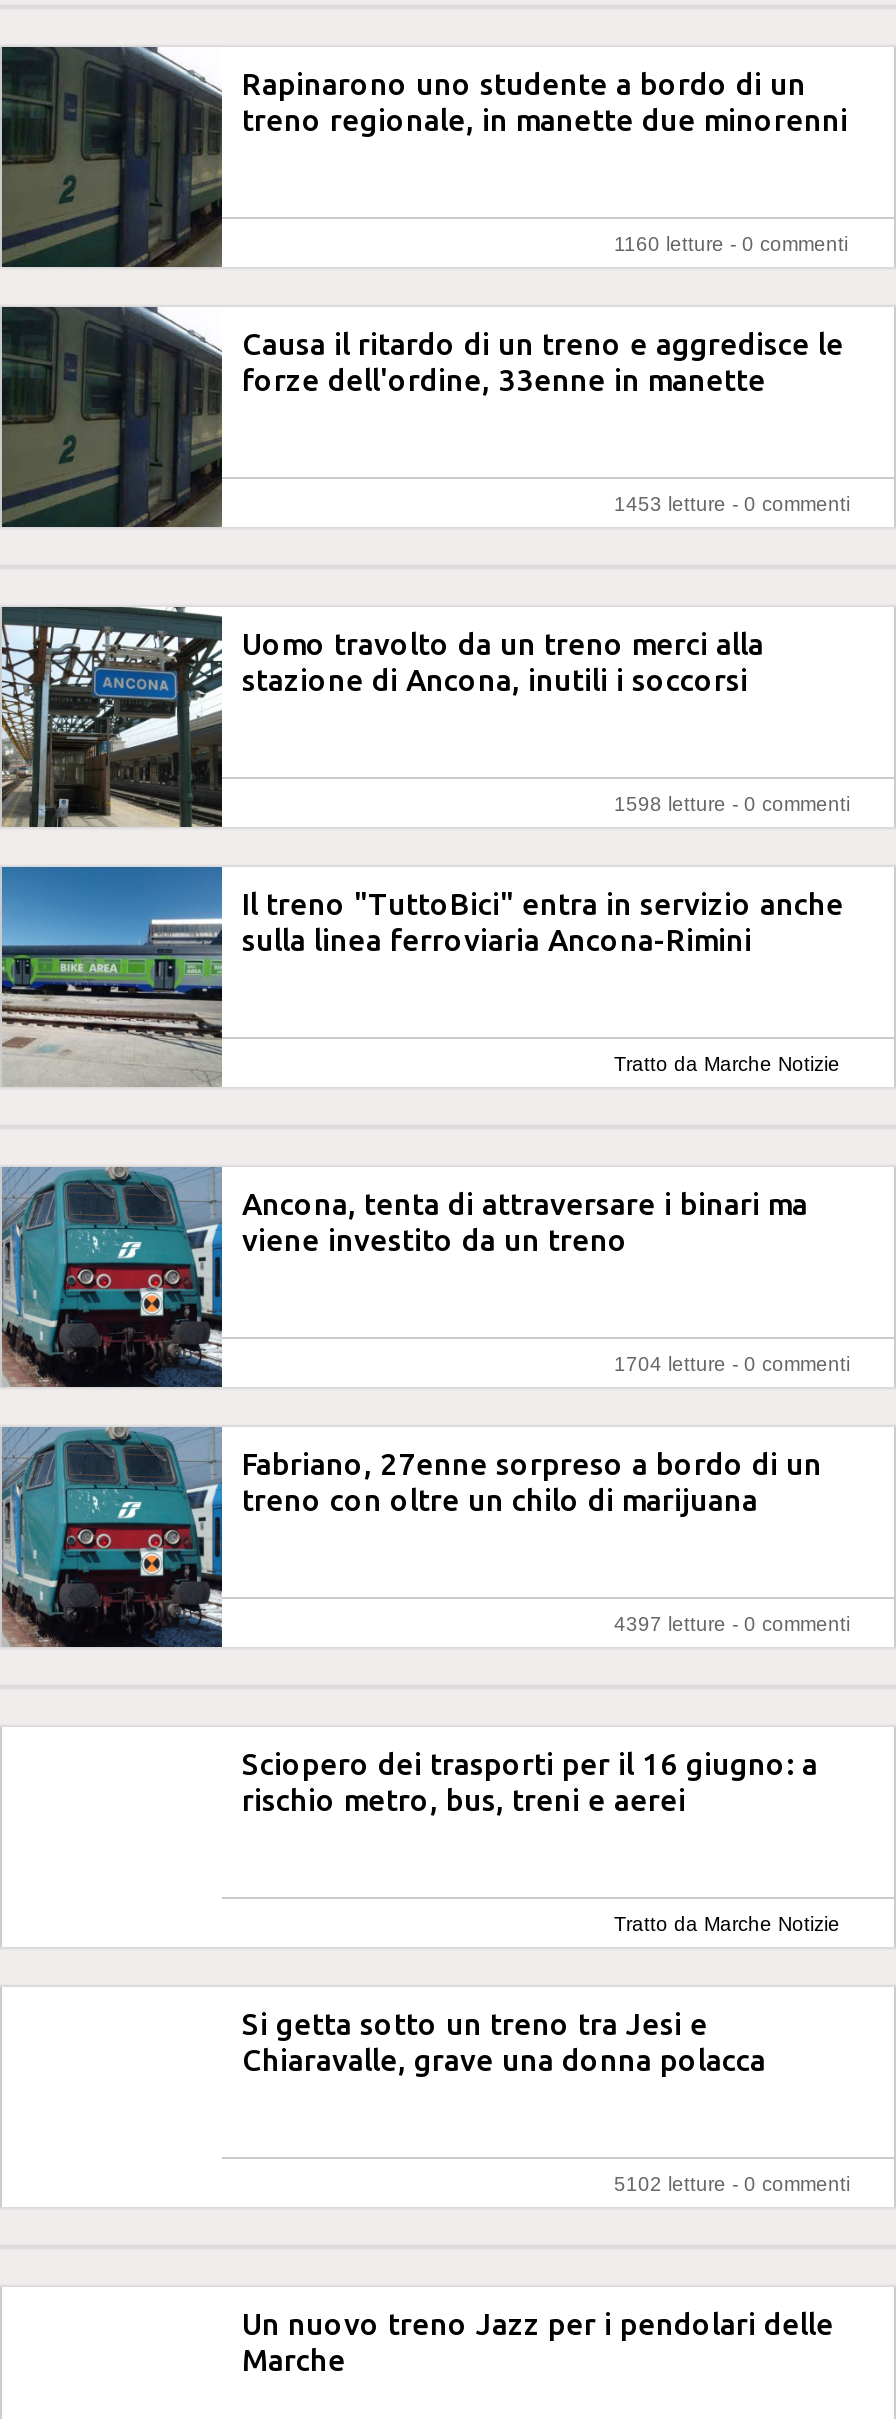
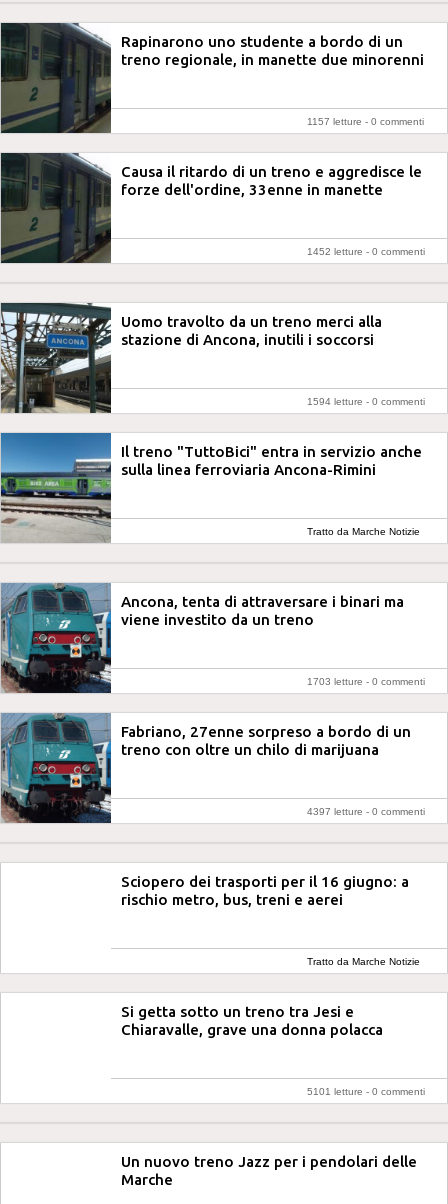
[614,233,848,255] 1160 letture - 0 commenti -> [307,116,424,127] 1157 letture - 0 commenti
[614,493,850,515] 1453 letture - 0 commenti -> [307,246,425,257] 1452 letture - 0 commenti
[614,793,850,815] 1598 letture - 0 commenti -> [307,396,425,407] 1594 letture - 0 commenti
[614,1353,850,1375] 1704 letture - 0 commenti -> [307,676,425,687] 1703 letture - 0 commenti
[614,2173,850,2195] 5102 letture - 0 commenti -> [307,1086,425,1097] 5101 letture - 0 commenti

